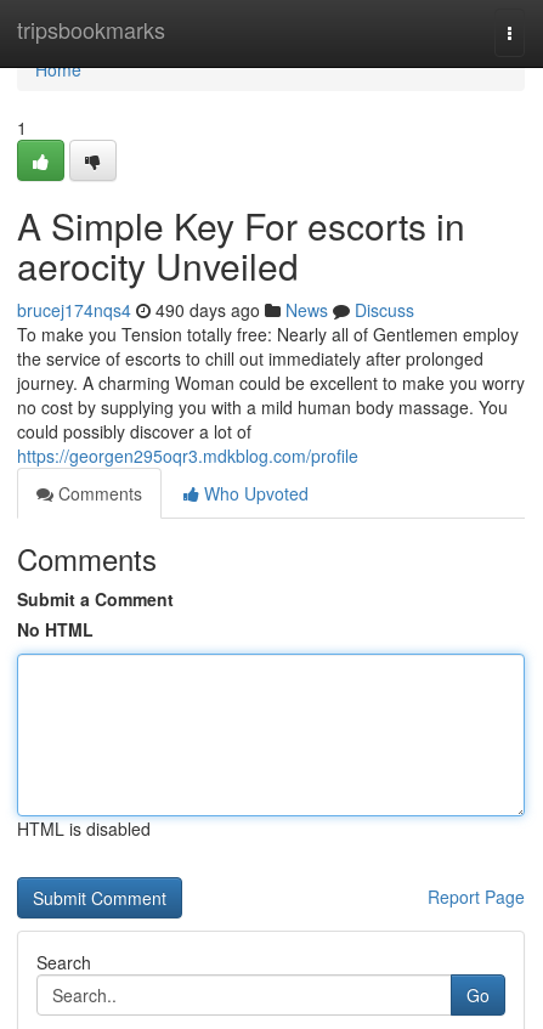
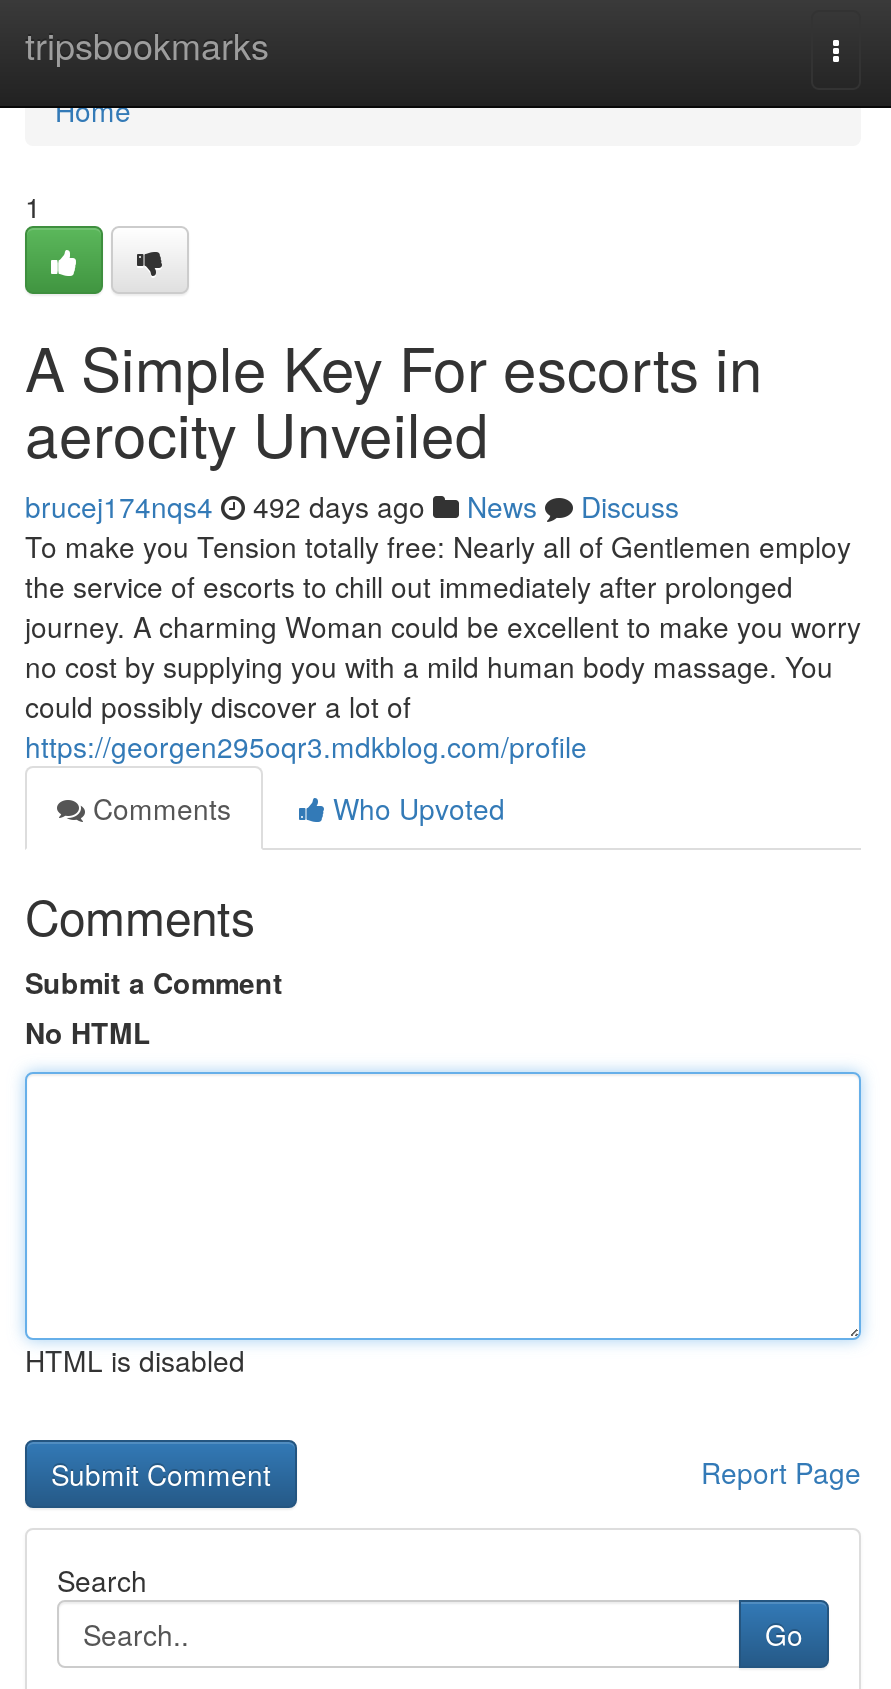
[17,298,414,322] brucej174nqs4 490 days ago News Discuss -> [25,486,679,526] brucej174nqs4 492 days ago News Discuss

